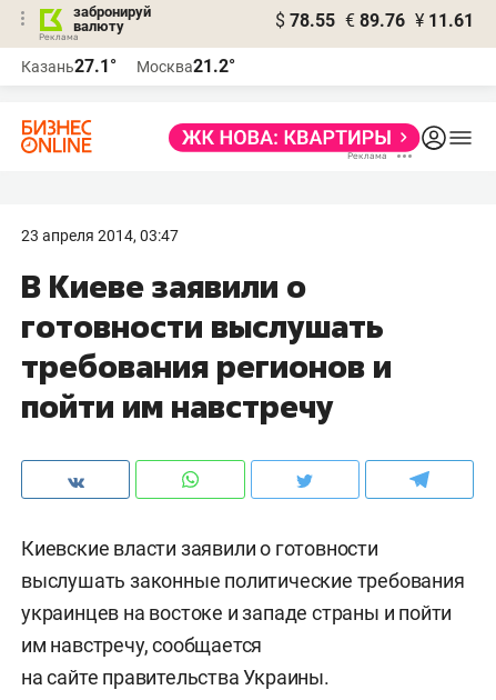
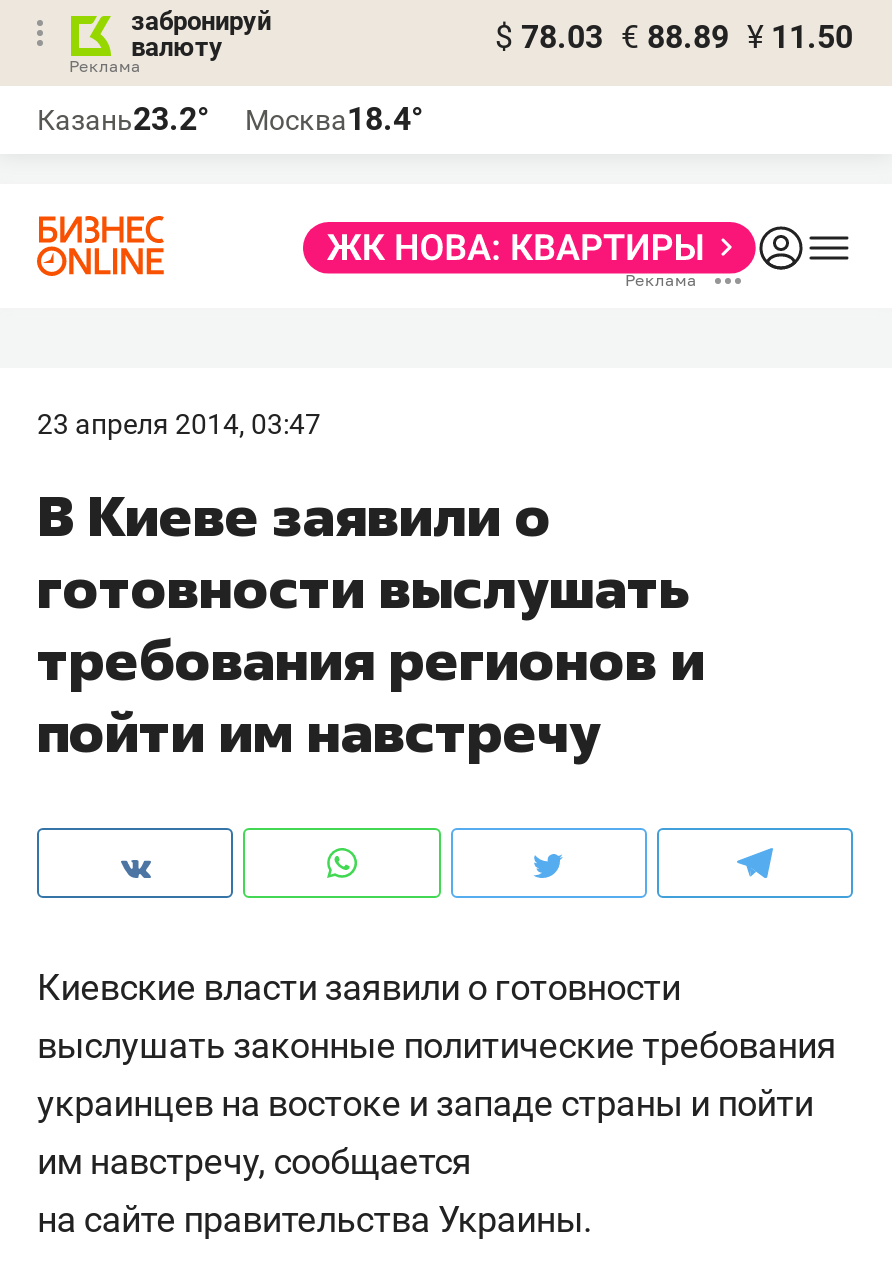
[275,10,474,31] $ 78.55 € 89.76 ¥ 11.61 -> [495,18,853,56] $ 78.03 € 88.89 ¥ 11.50
[21,56,117,77] Казань27.1° -> [37,100,209,138] Казань23.2°
[136,56,235,77] Москва21.2° -> [245,100,423,138] Москва18.4°

